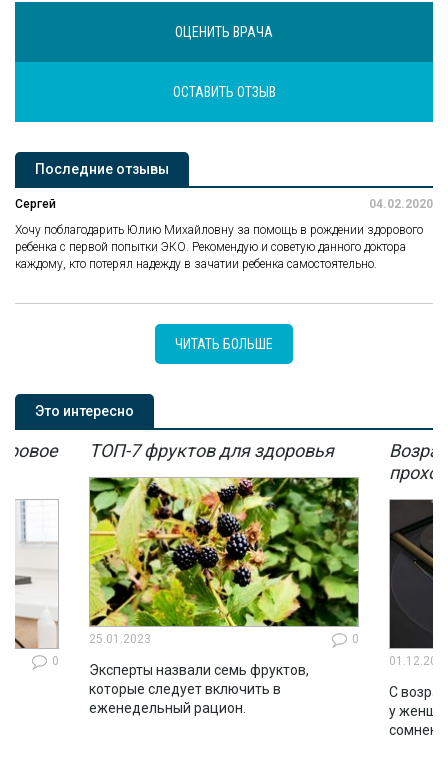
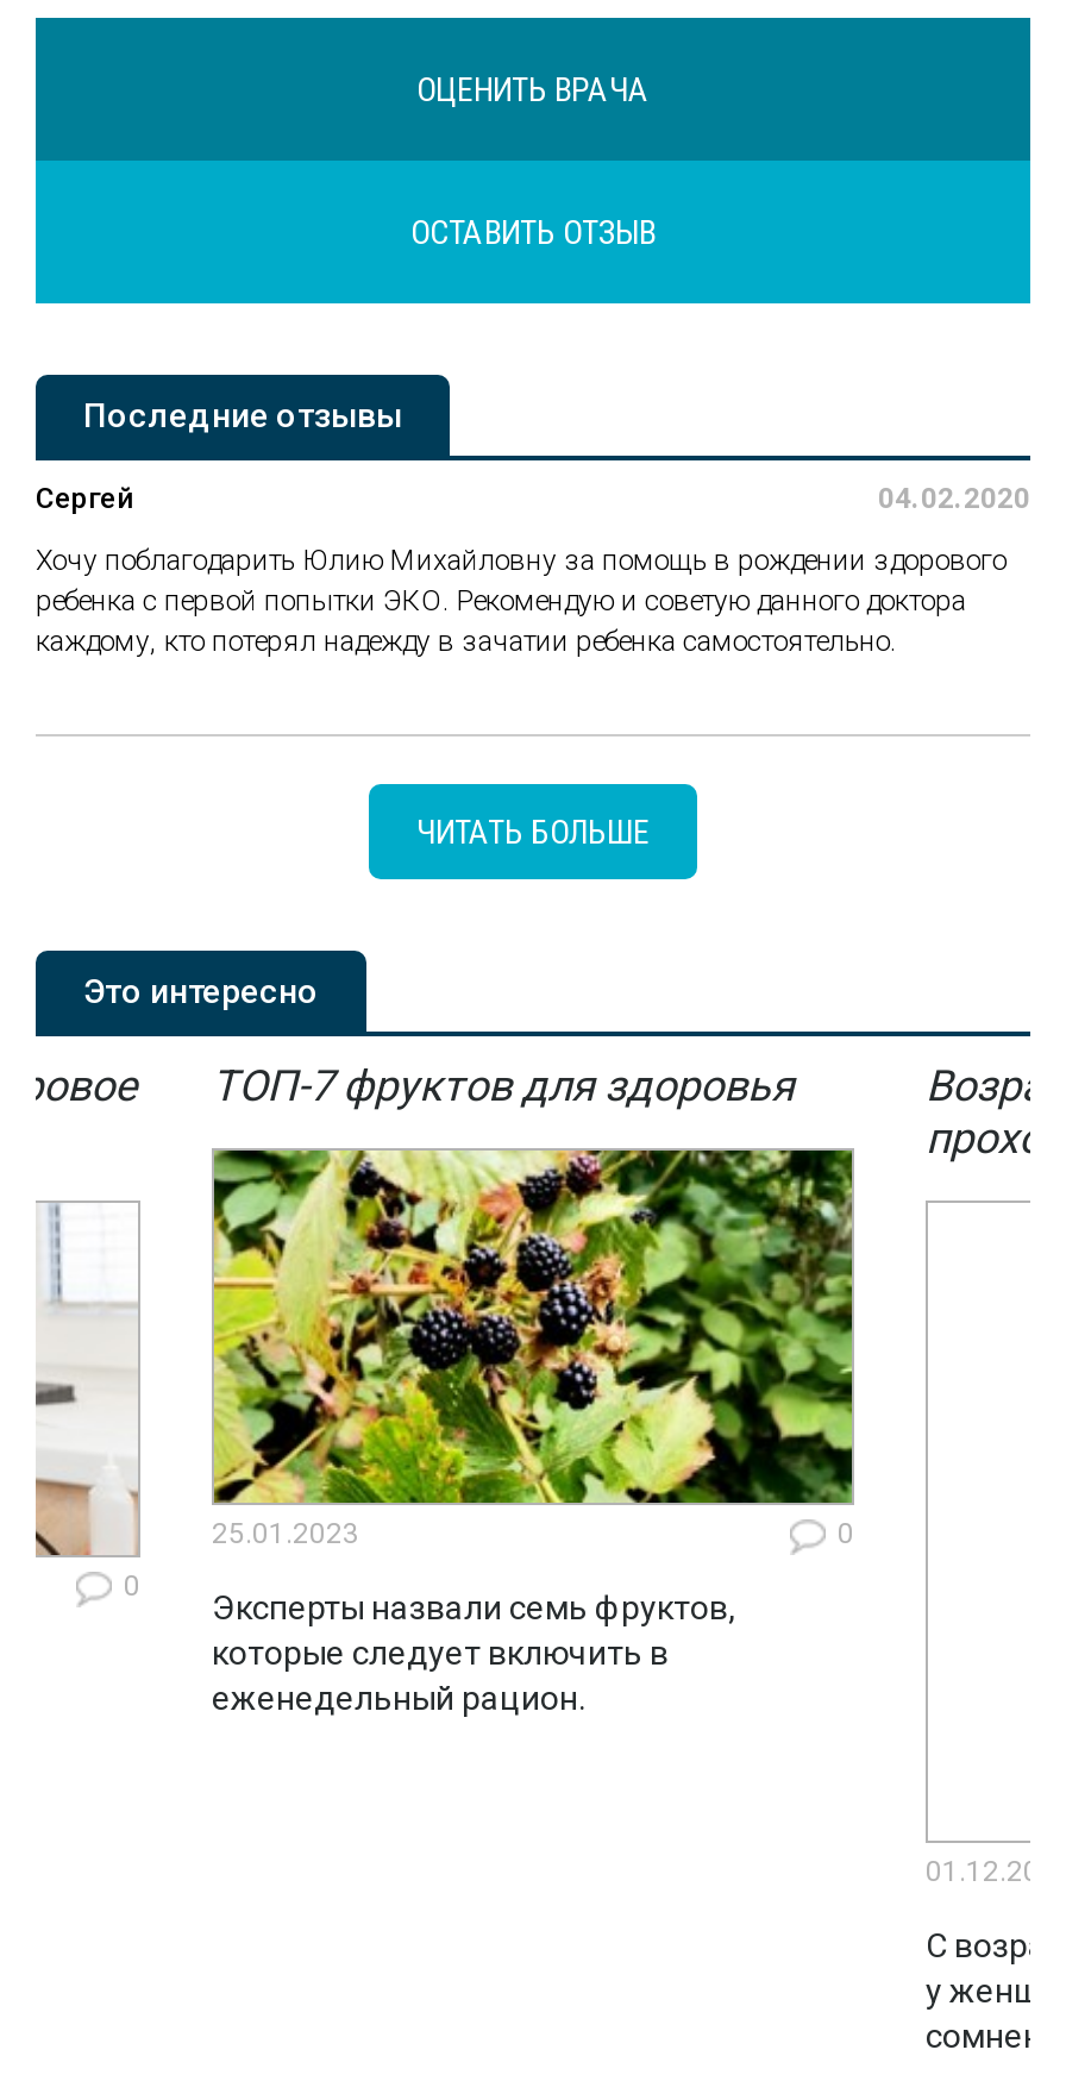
[389,499,434,649] [image] -> none

